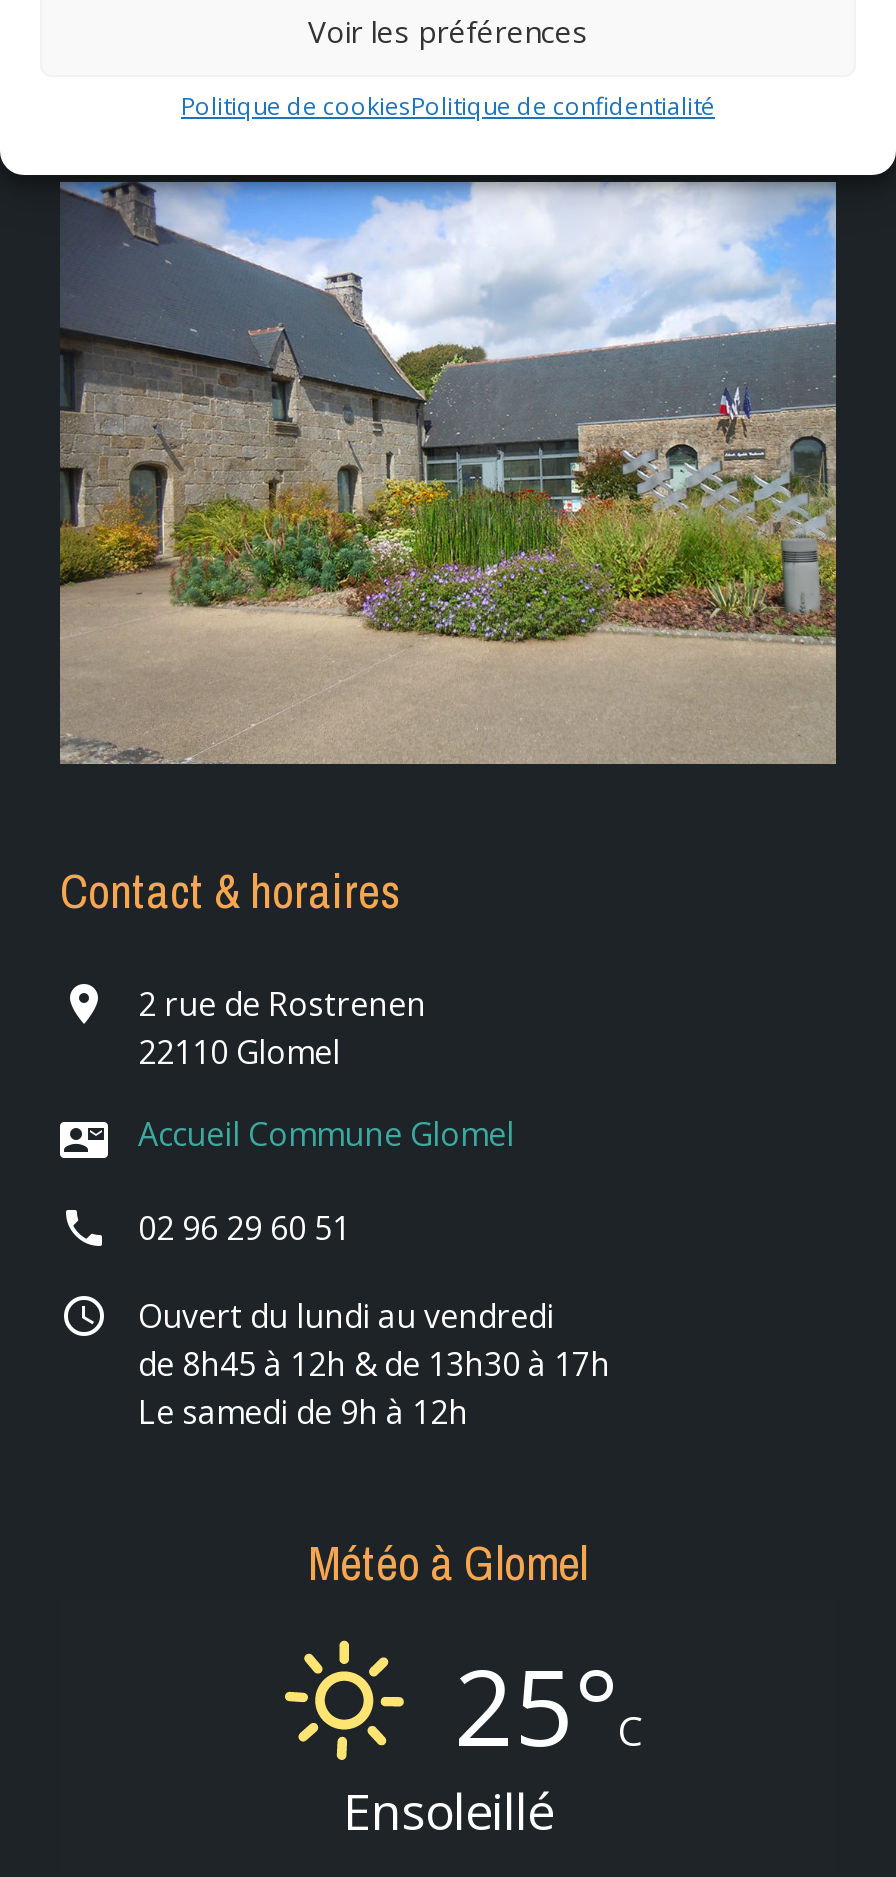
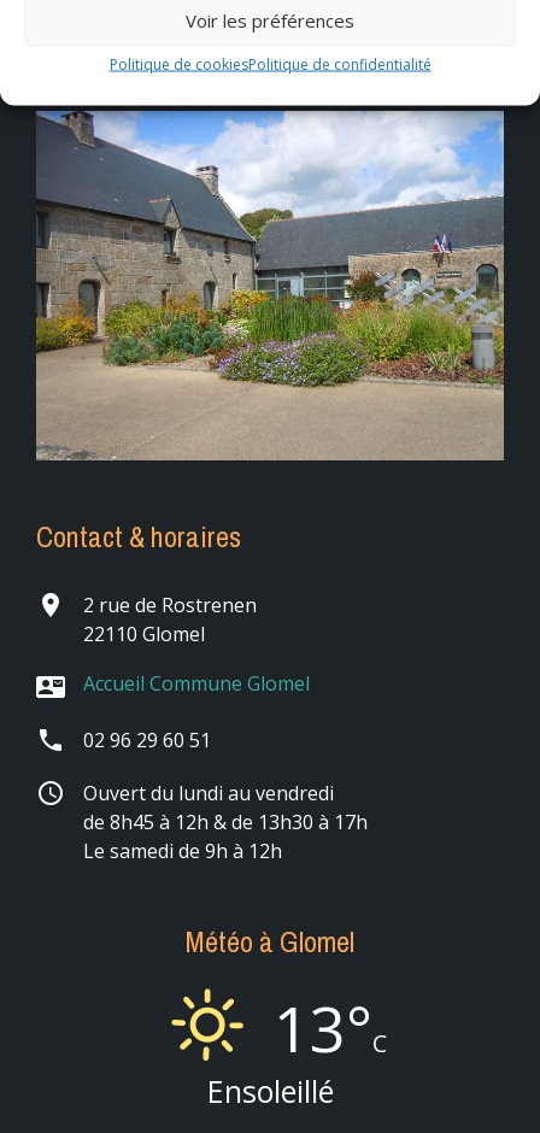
[454,1633,642,1775] 25°C -> [274,985,387,1071] 13°C

